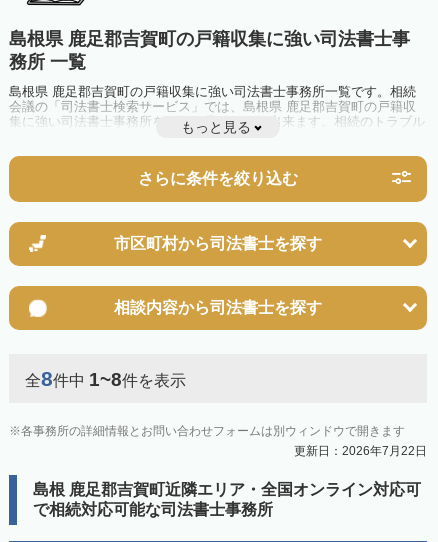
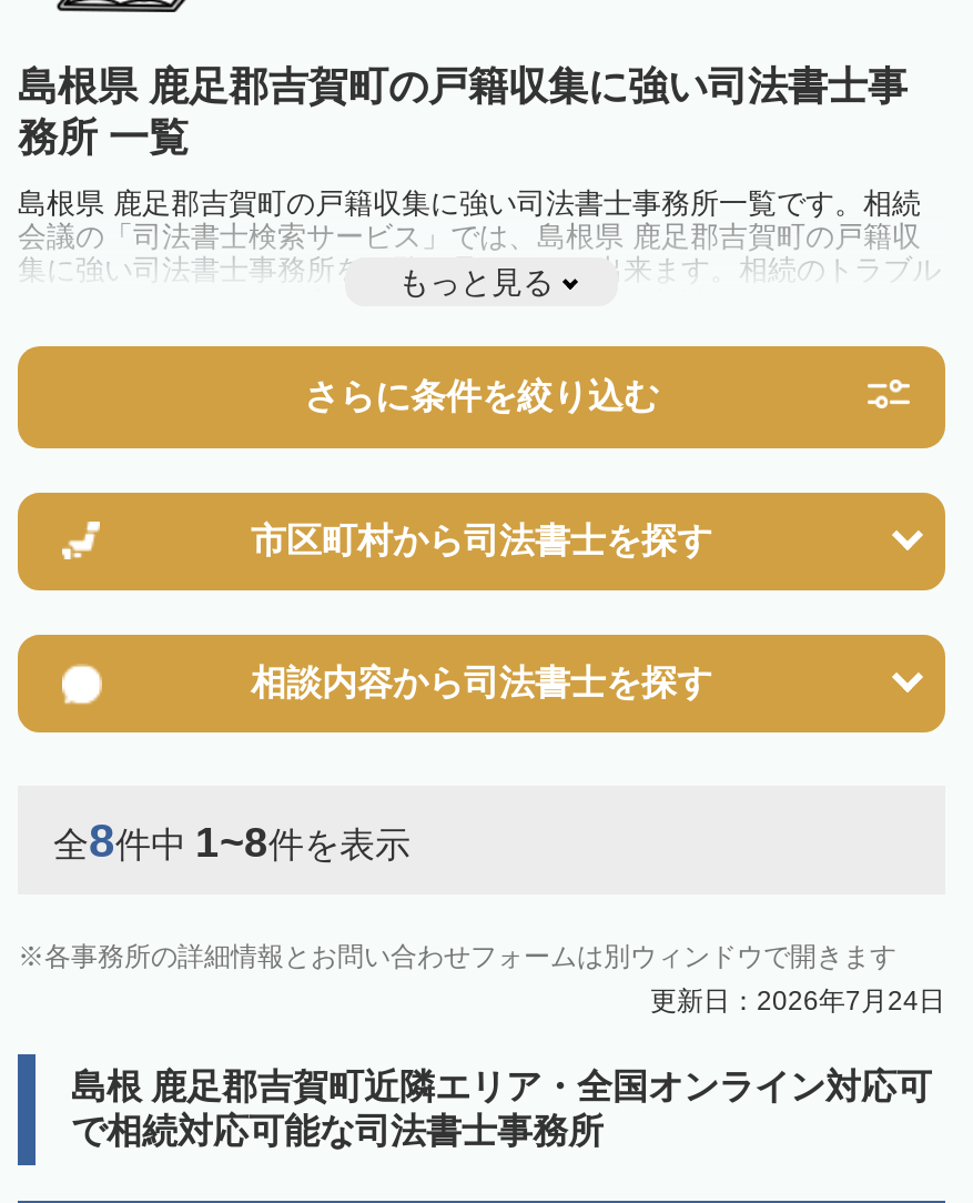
[294,444,427,458] 更新日：2026年7月22日 -> [650,986,945,1017] 更新日：2026年7月24日

